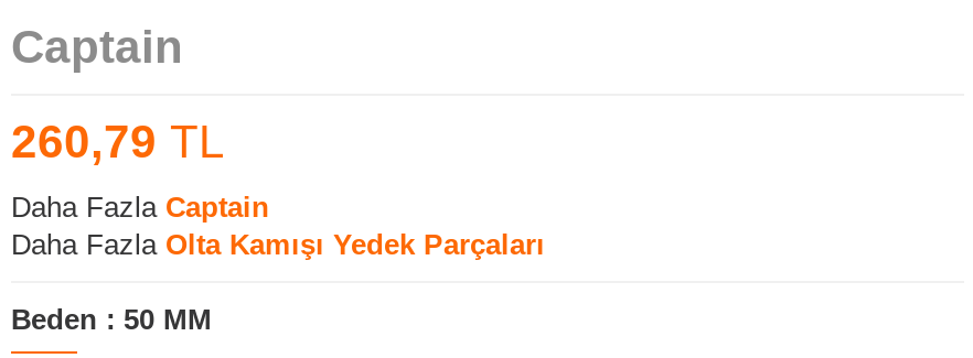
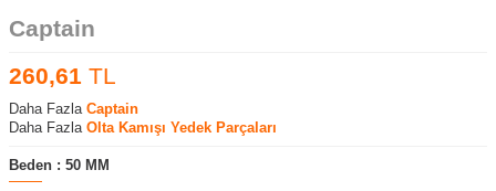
[11,116,225,167] 260,79 TL -> [9,63,116,89] 260,61 TL

